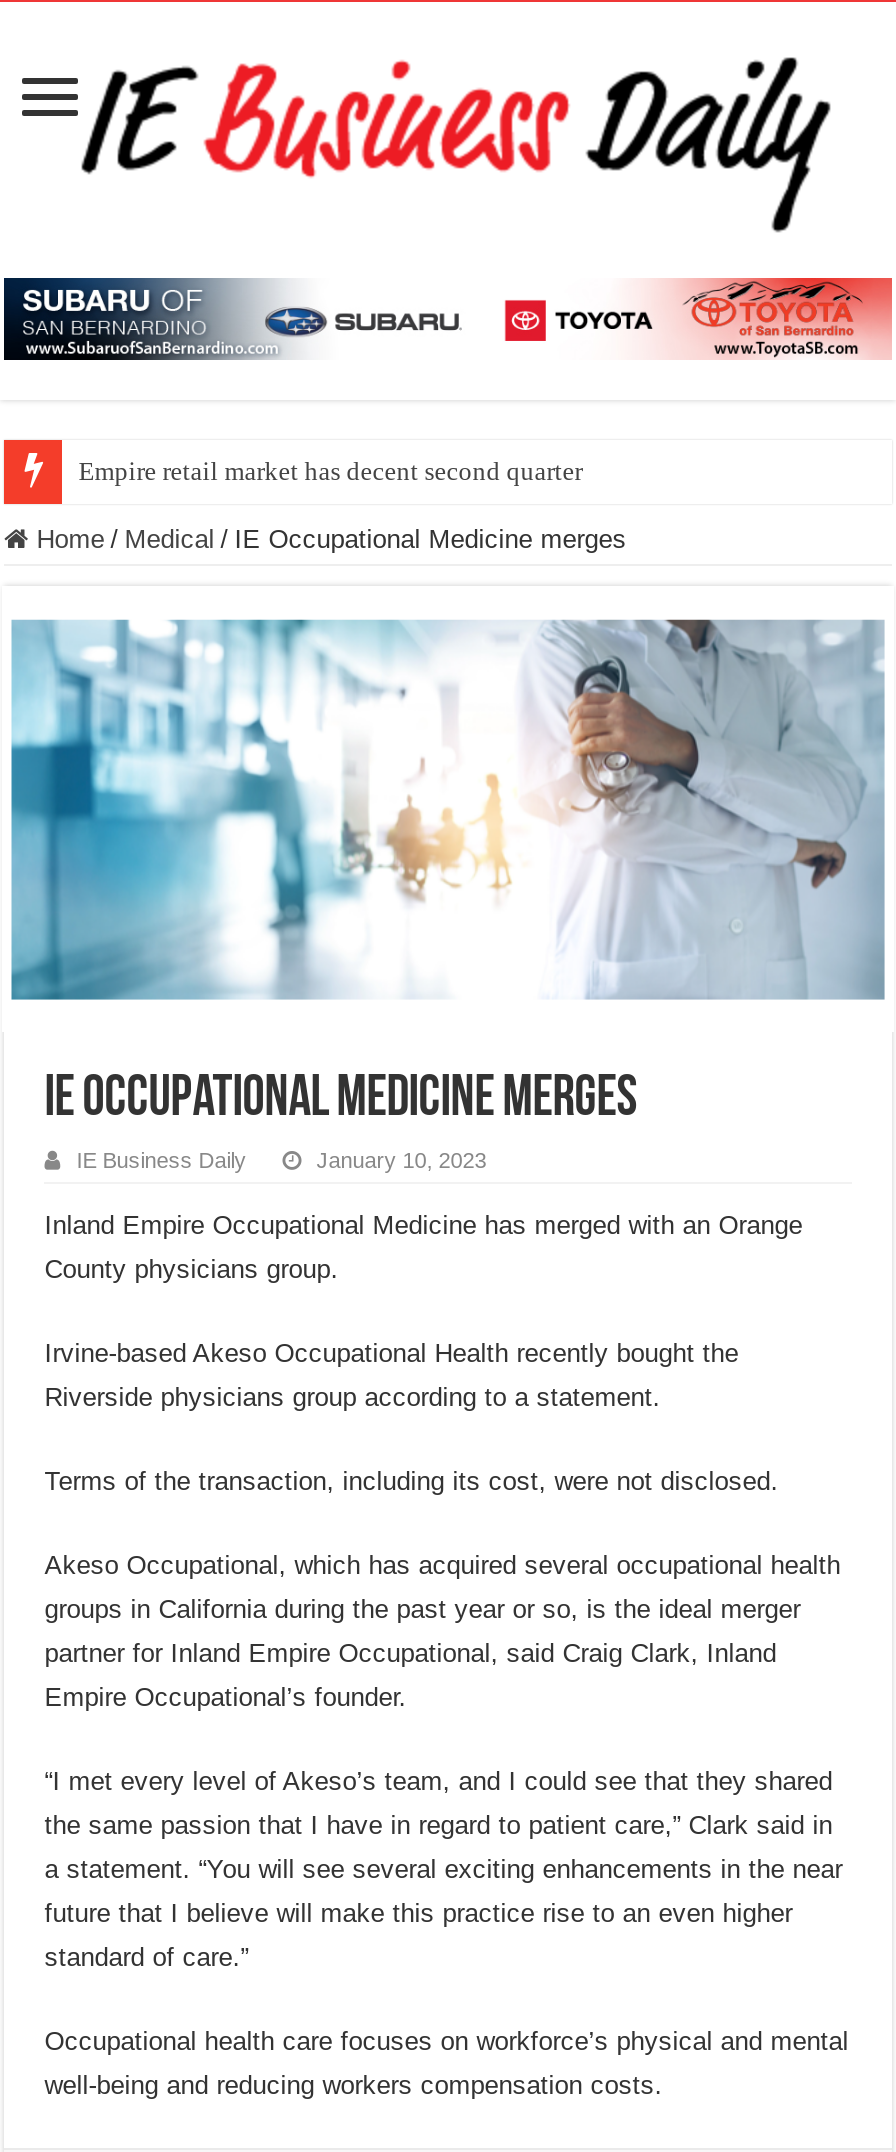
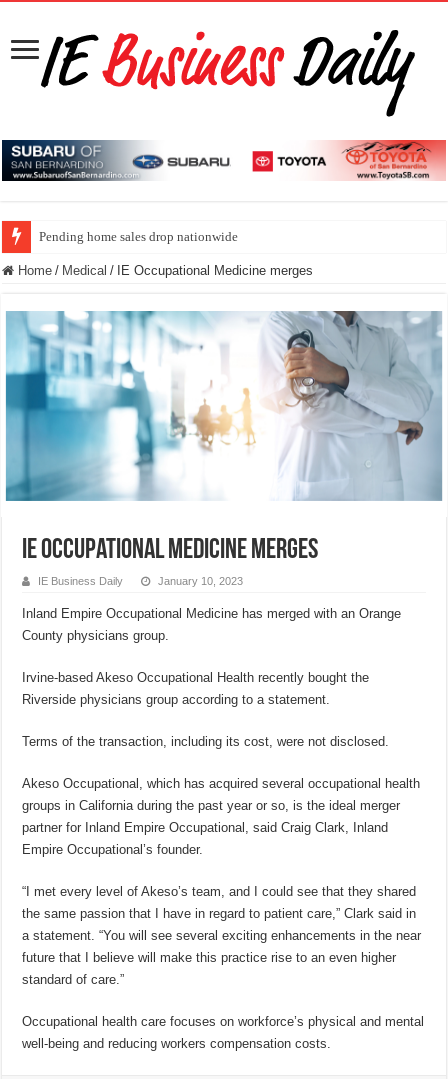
[78,456,582,486] Empire retail market has decent second quarter -> [39,229,238,244] Pending home sales drop nationwide

